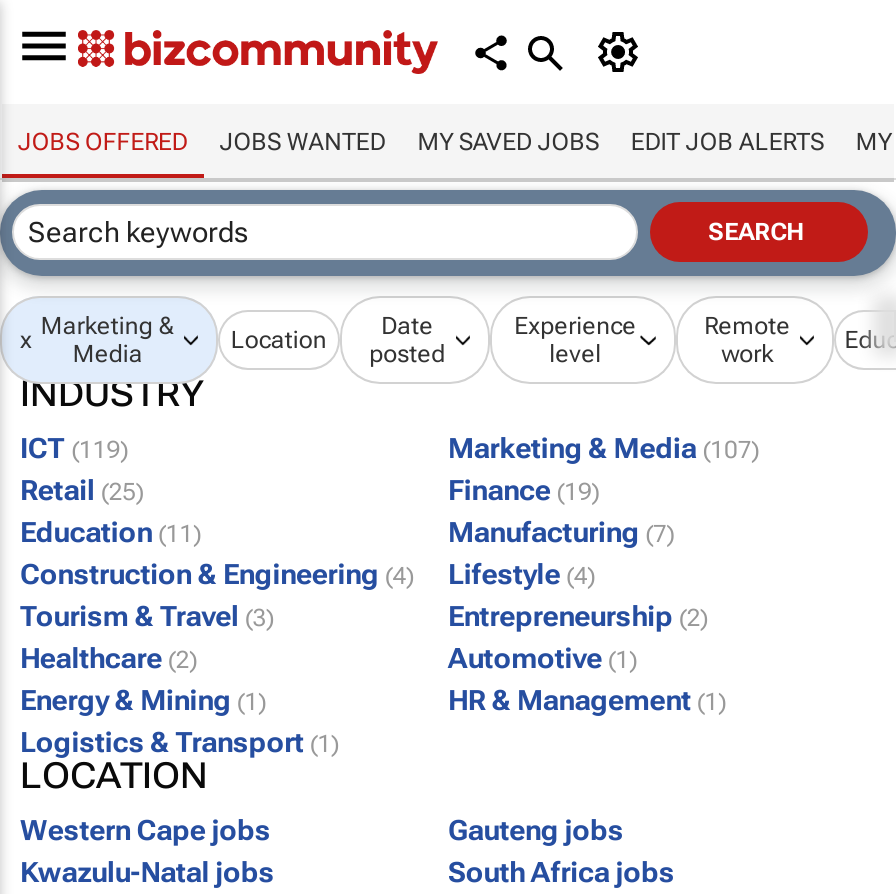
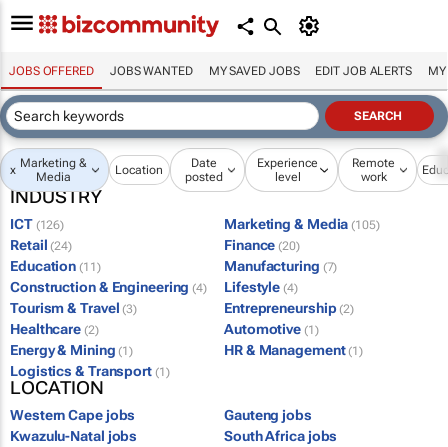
[20,431,128,463] ICT (119) -> [10,216,64,232] ICT (126)
[448,431,759,463] Marketing & Media (107) -> [224,216,380,232] Marketing & Media (105)
[20,473,144,505] Retail (25) -> [10,237,72,253] Retail (24)
[448,473,600,505] Finance (19) -> [224,237,300,253] Finance (20)

